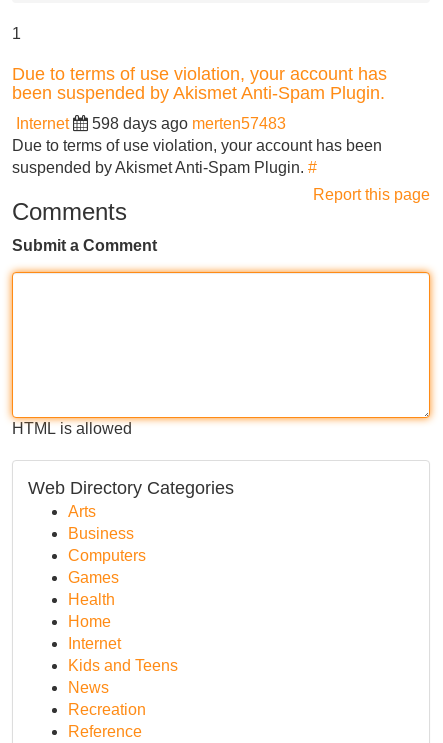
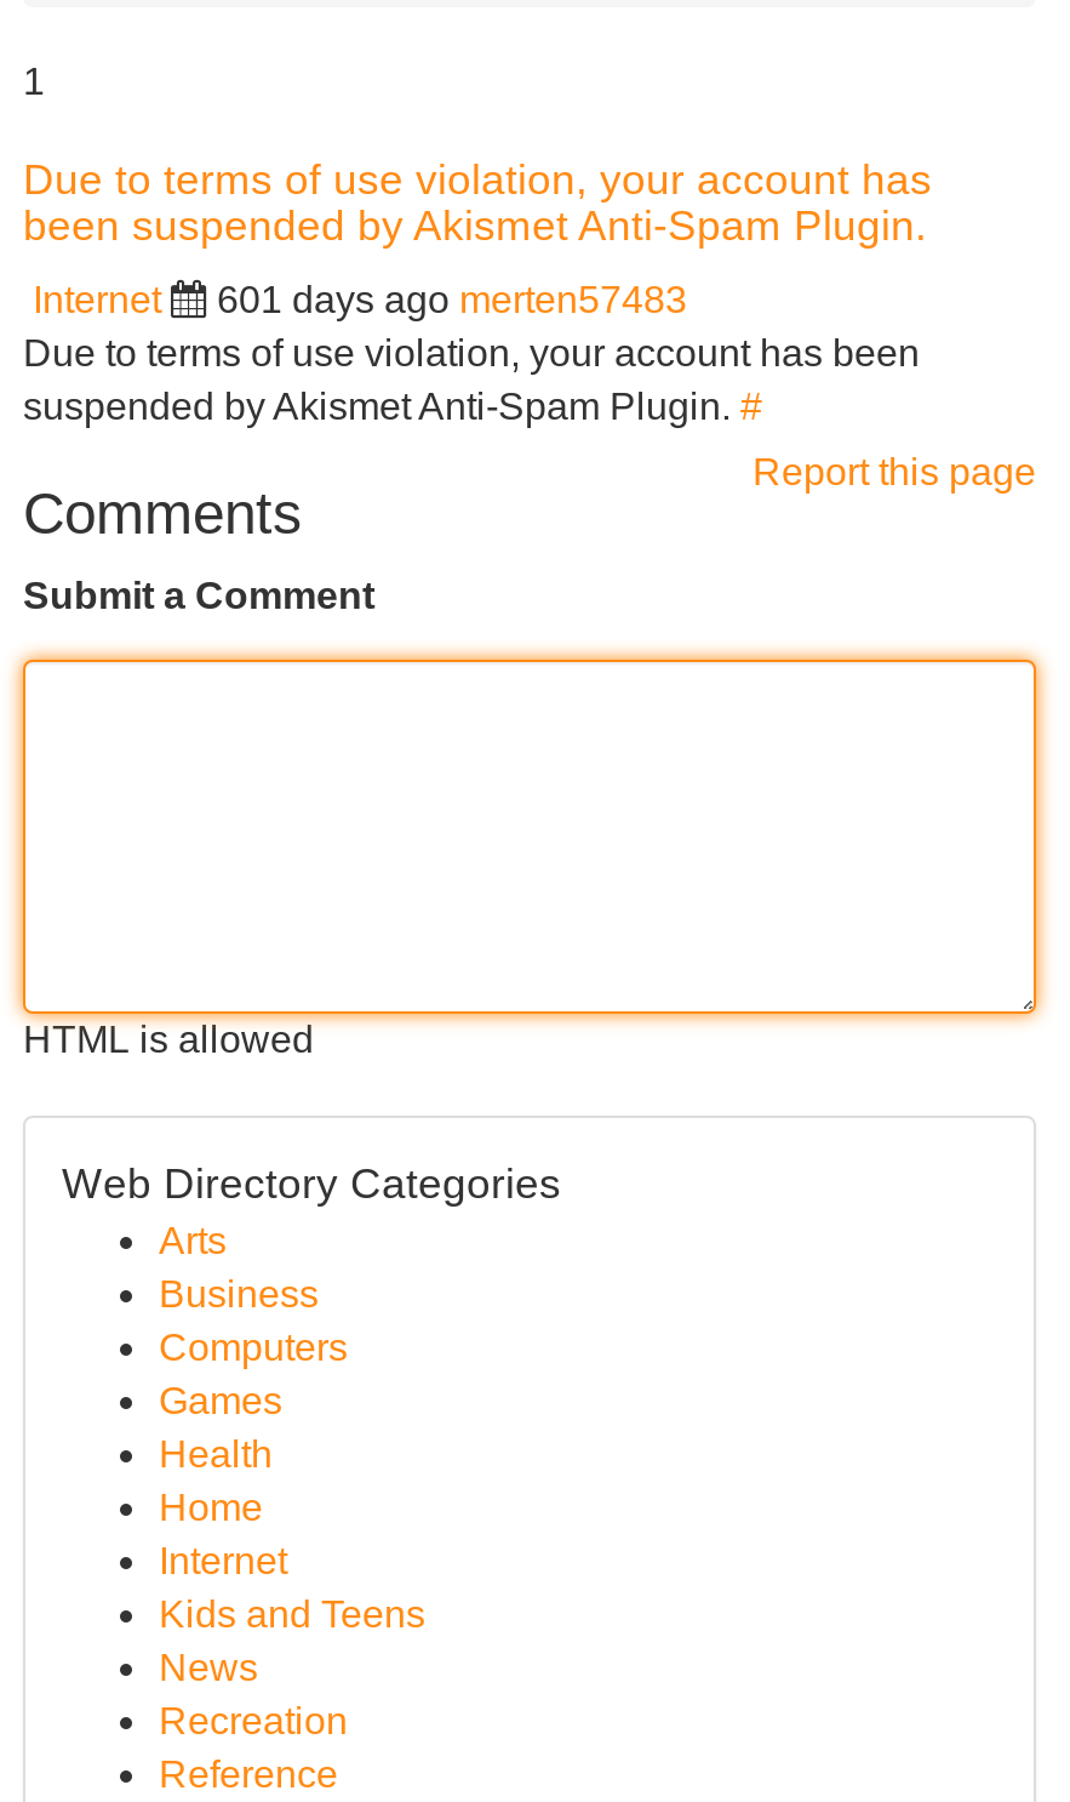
[92,115,286,132] 598 days ago merten57483 -> [217,279,687,320] 601 days ago merten57483

